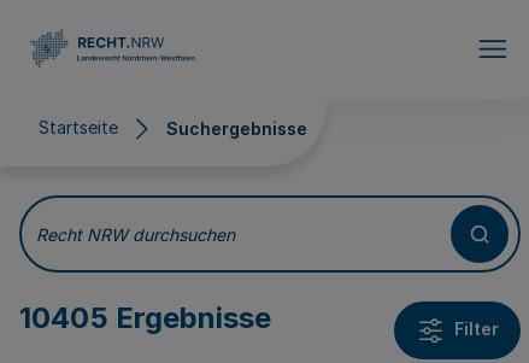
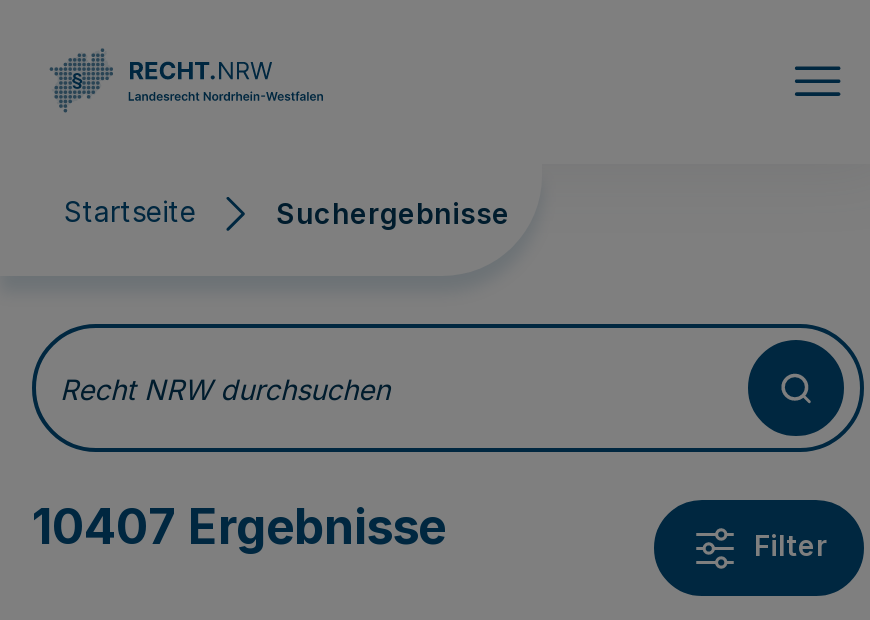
[19,300,271,335] 10405 Ergebnisse -> [32,498,446,556] 10407 Ergebnisse

